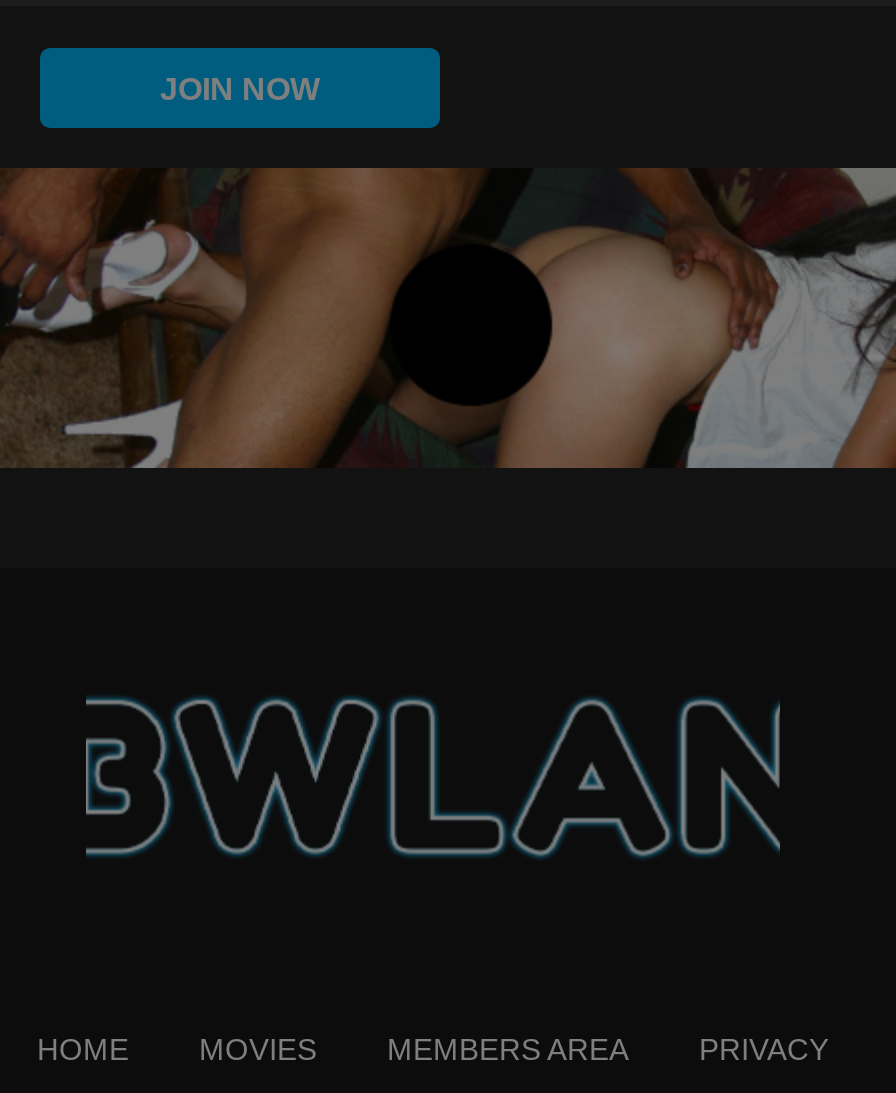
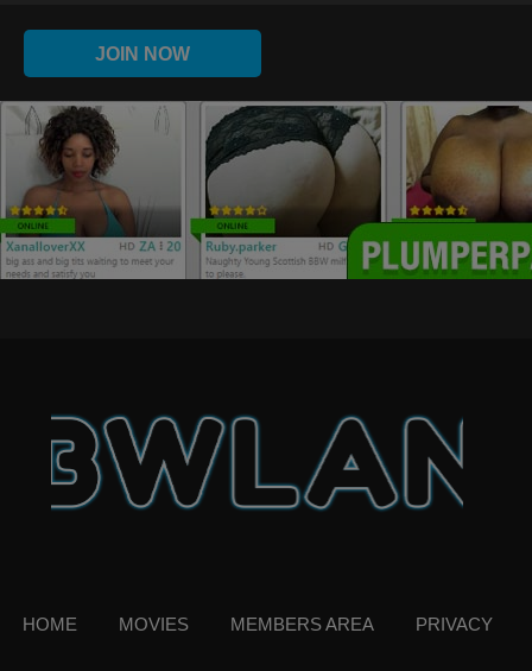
[6,166,890,470] [image] -> [4,100,528,280] [image]

